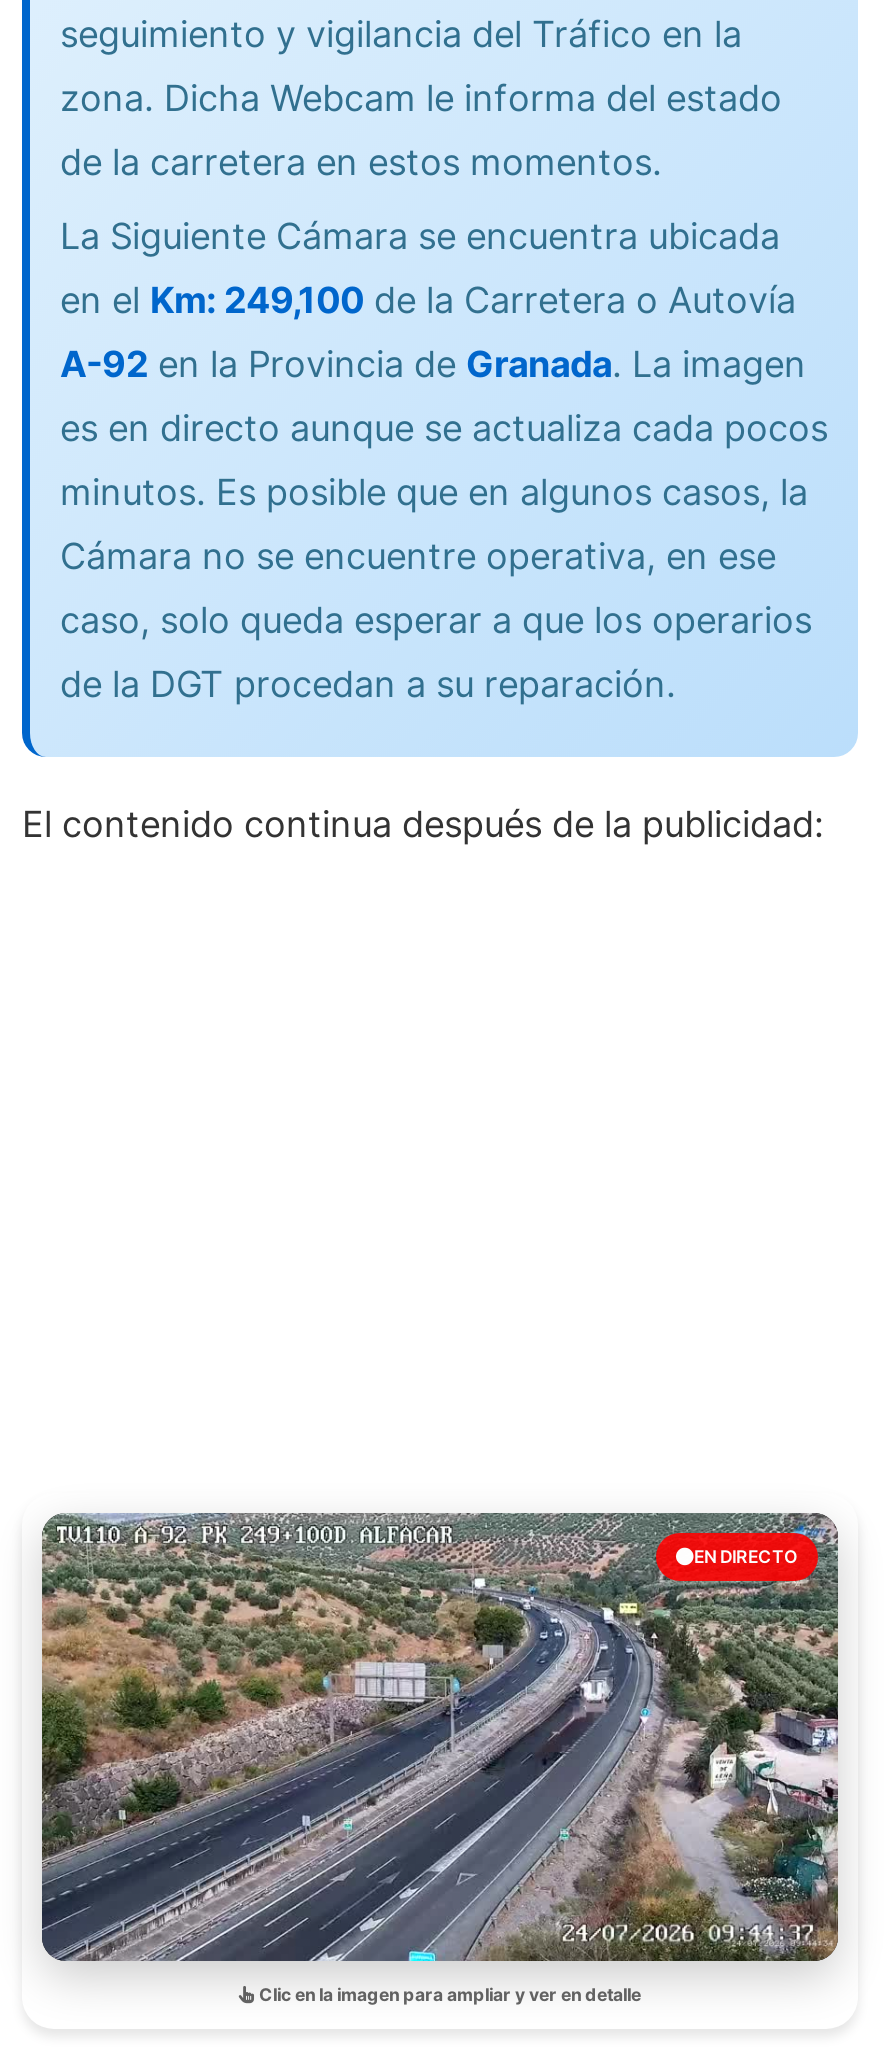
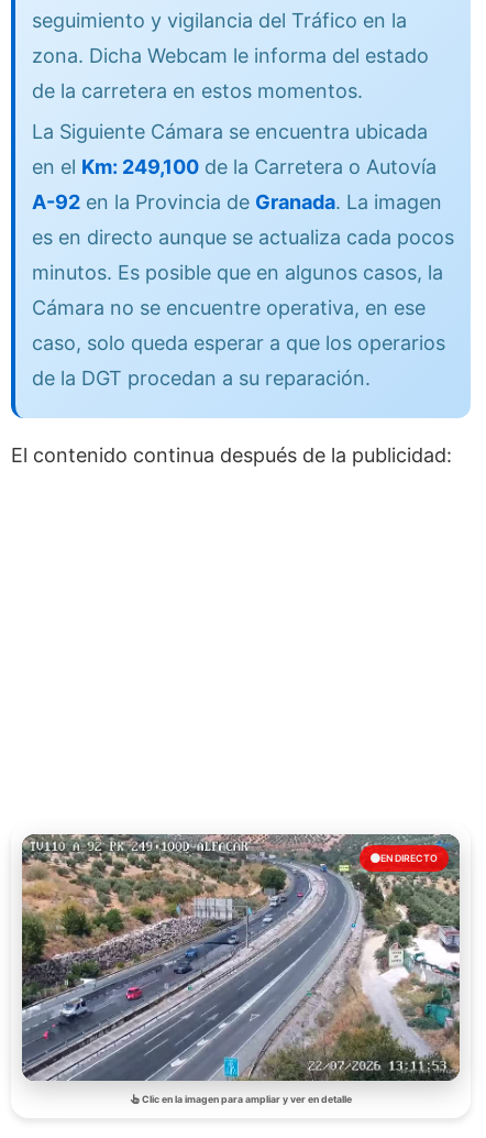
[40,1513,840,1963] [image] -> [22,834,461,1082] [image]

